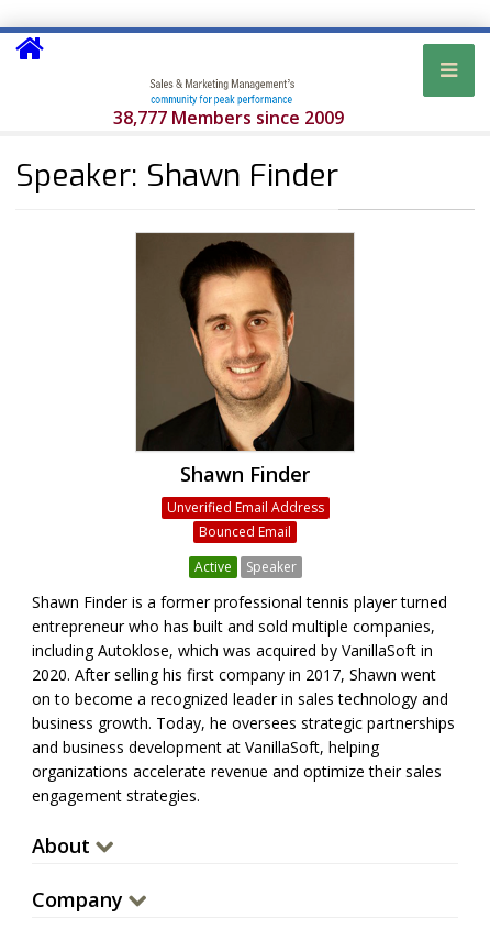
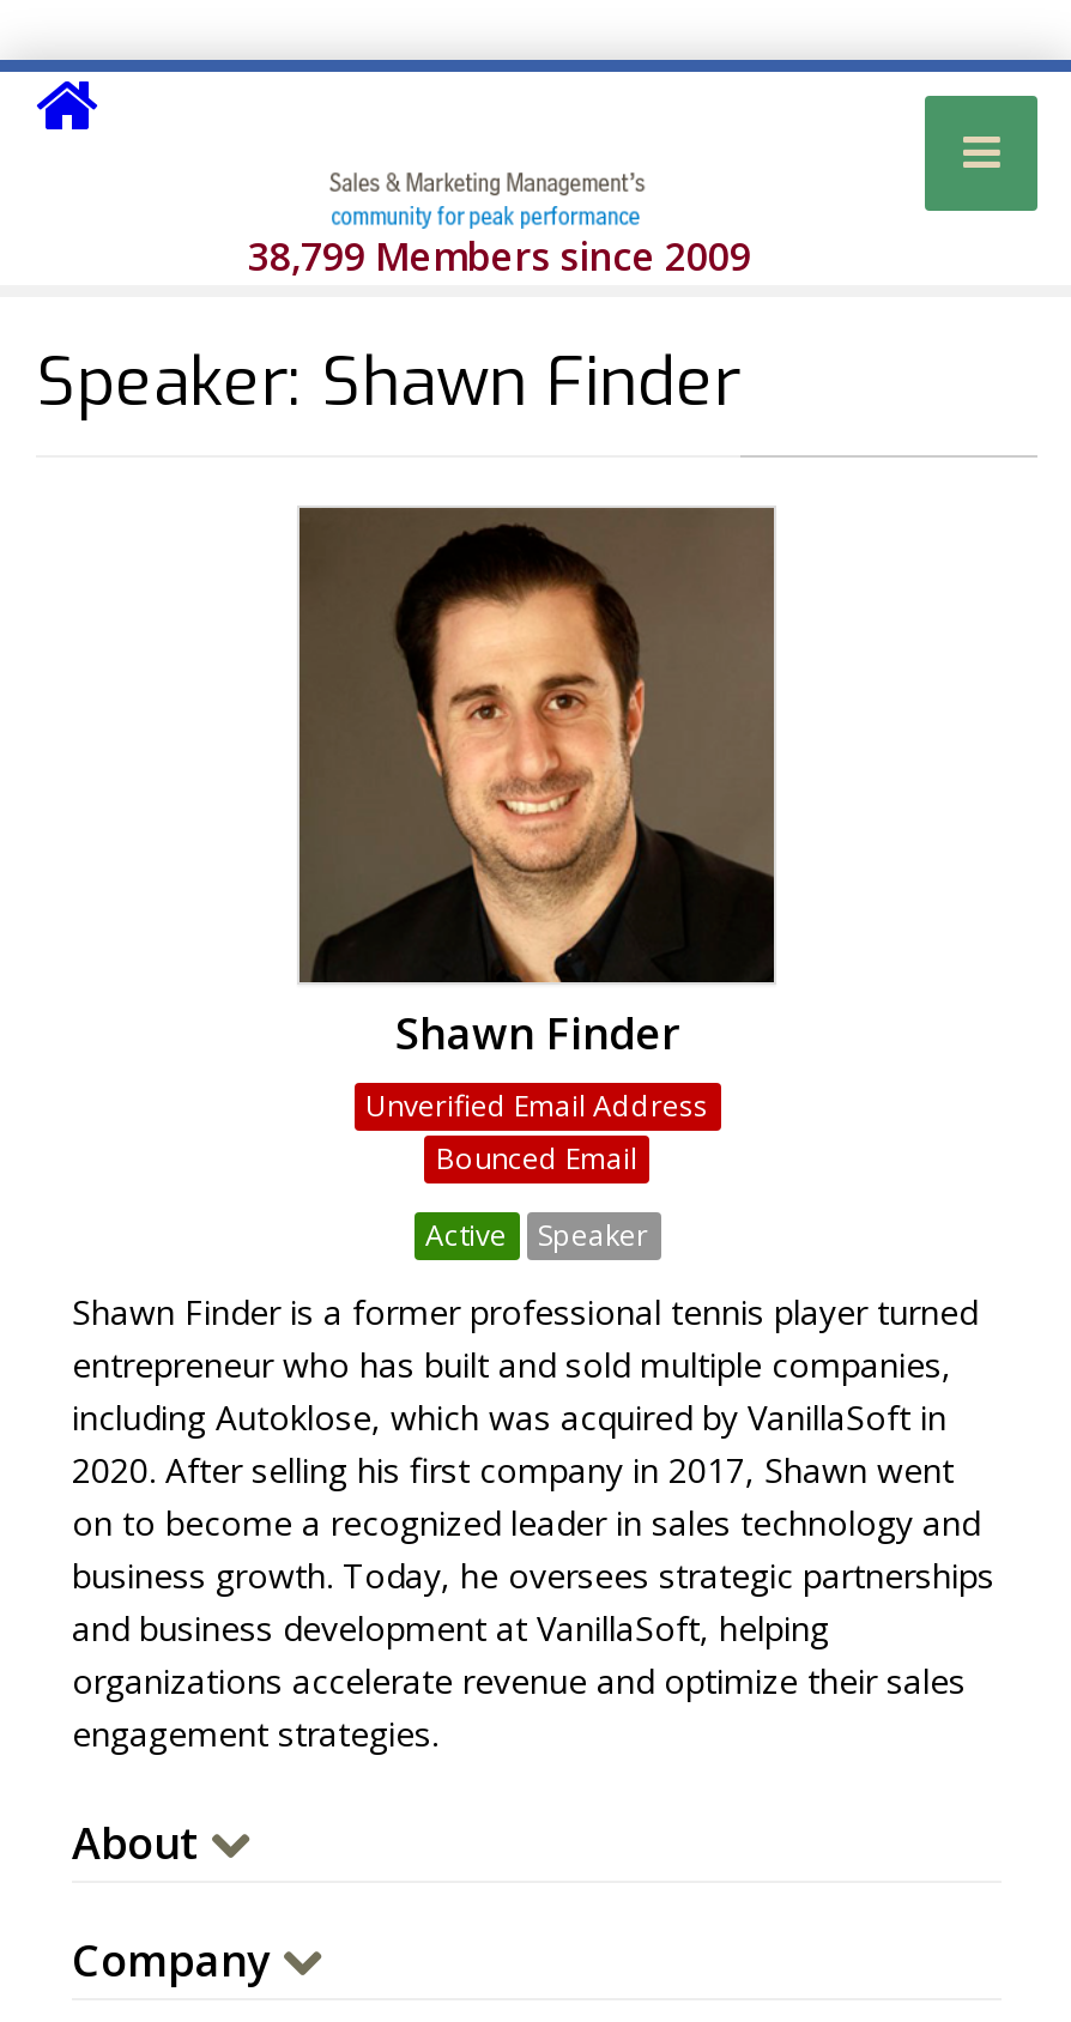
[113,105,343,129] 38,777 Members since 2009 -> [248,229,751,282] 38,799 Members since 2009

